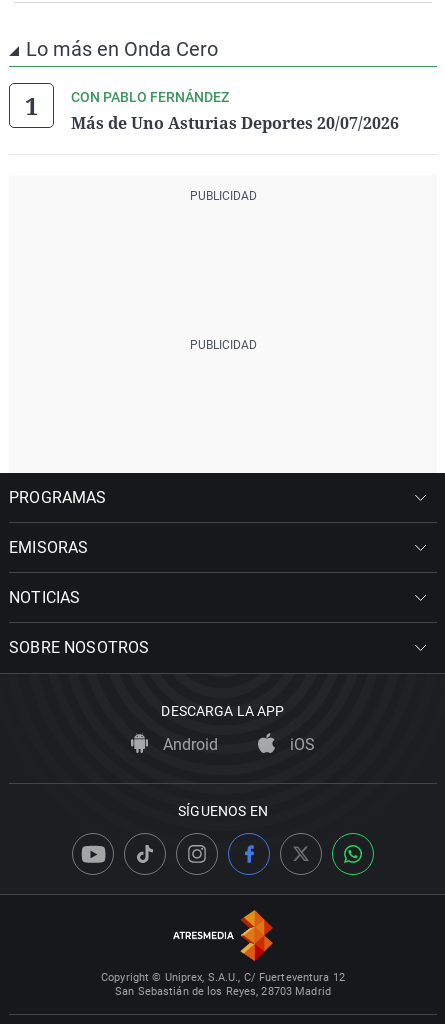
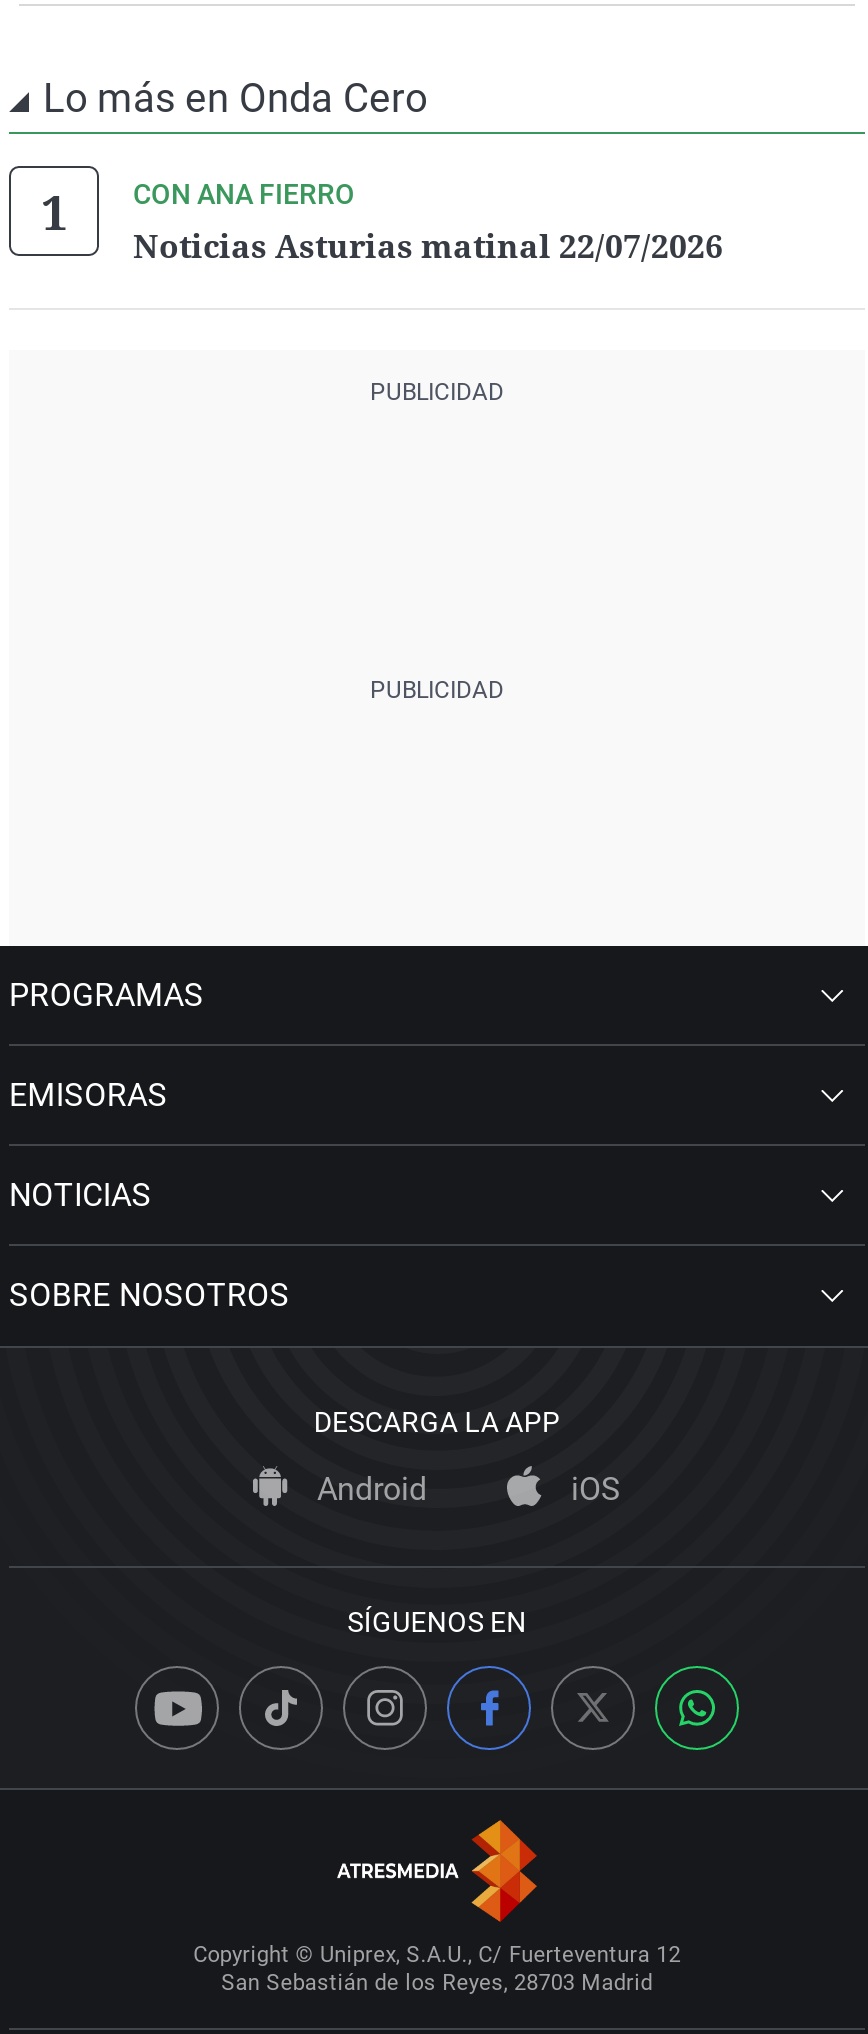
[71,89,399,134] CON PABLO FERNÁNDEZ | Más de Uno Asturias Deportes 20/07/2026 -> [133,178,723,268] CON ANA FIERRO | Noticias Asturias matinal 22/07/2026

